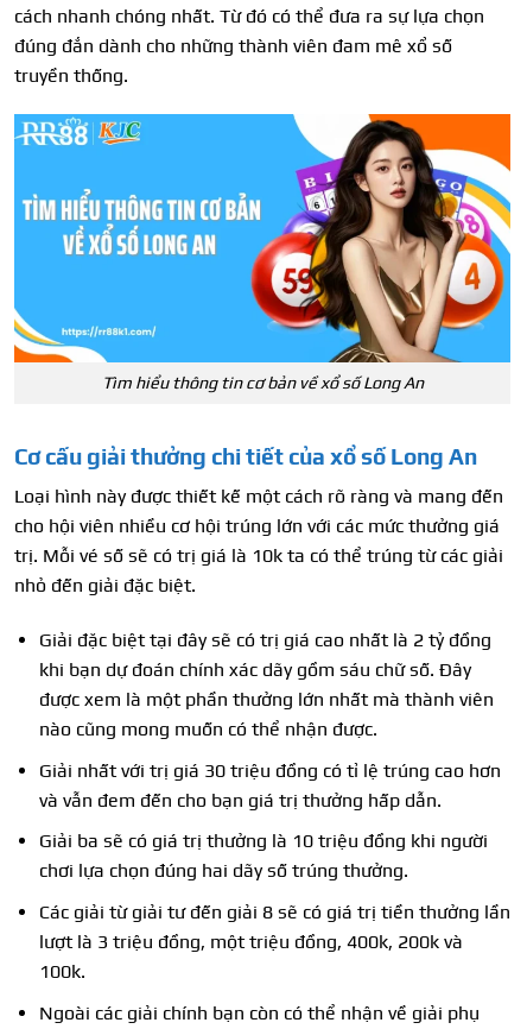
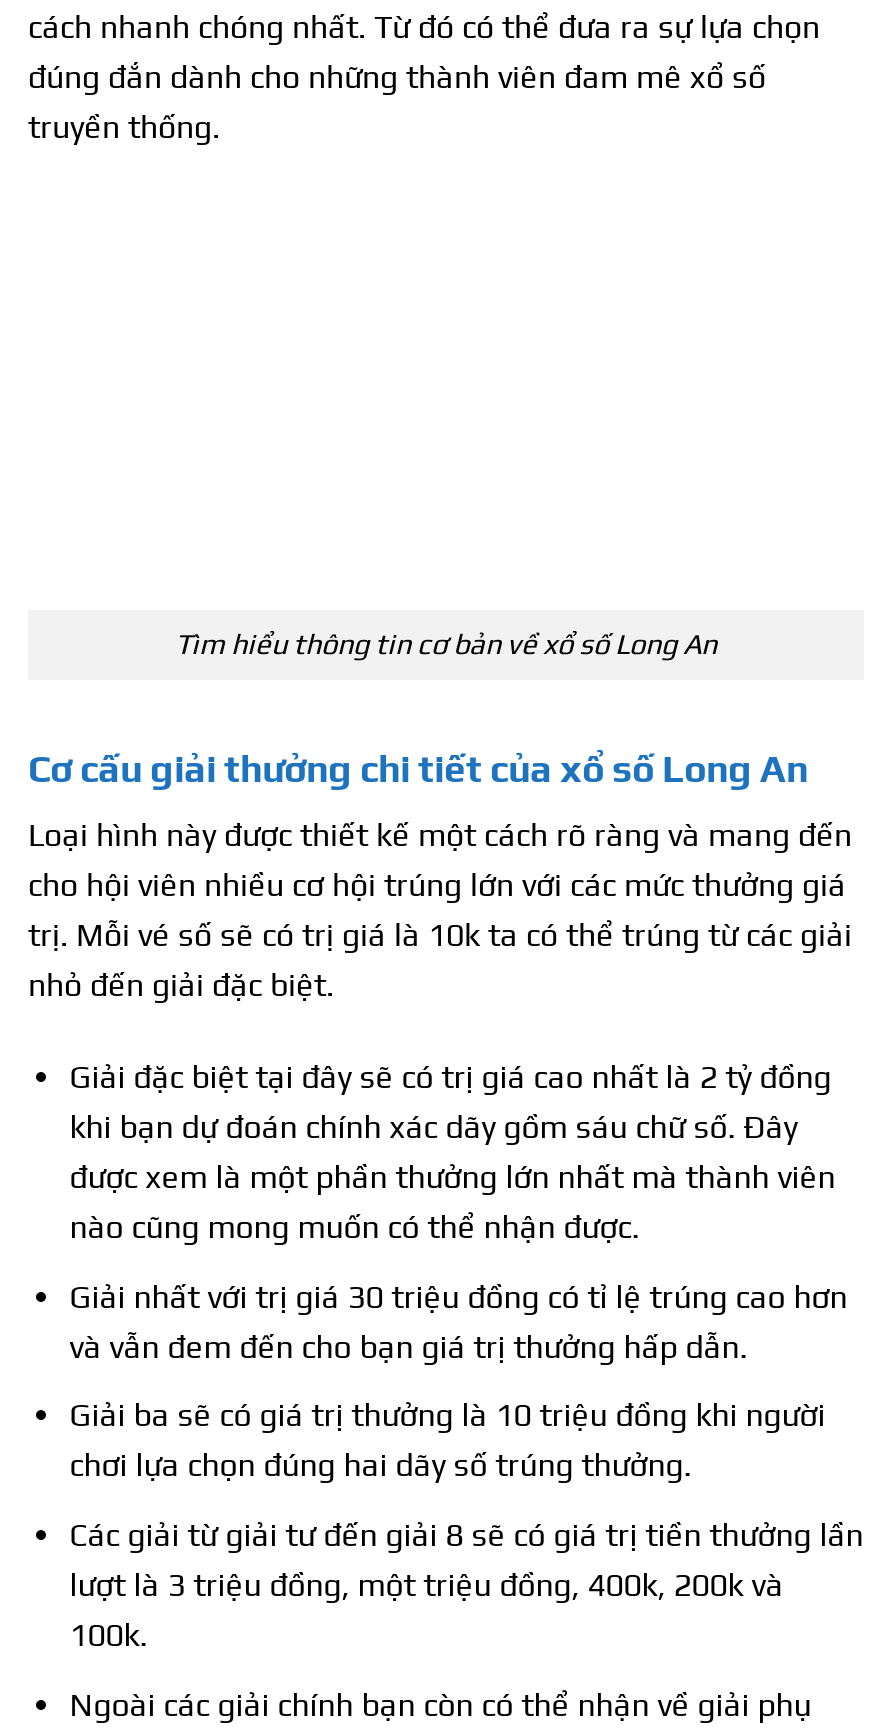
[13,113,512,364] [image] -> none

